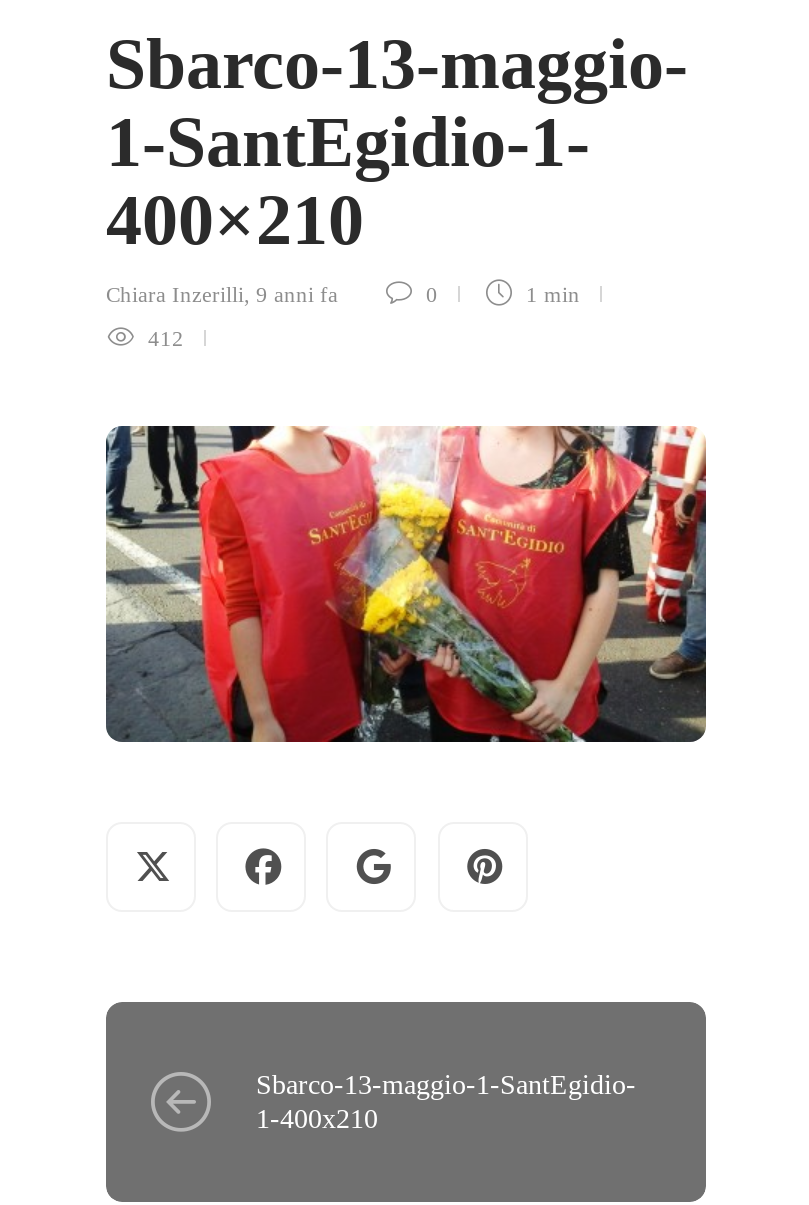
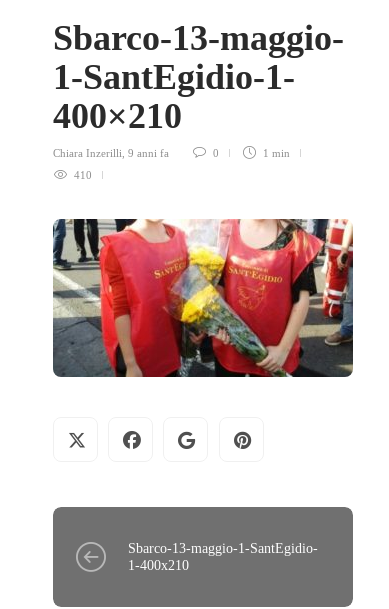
[142,326,184,350] 412 -> [71,169,92,181] 410

